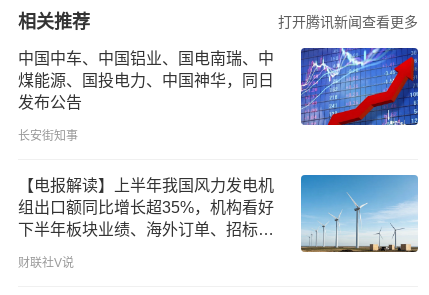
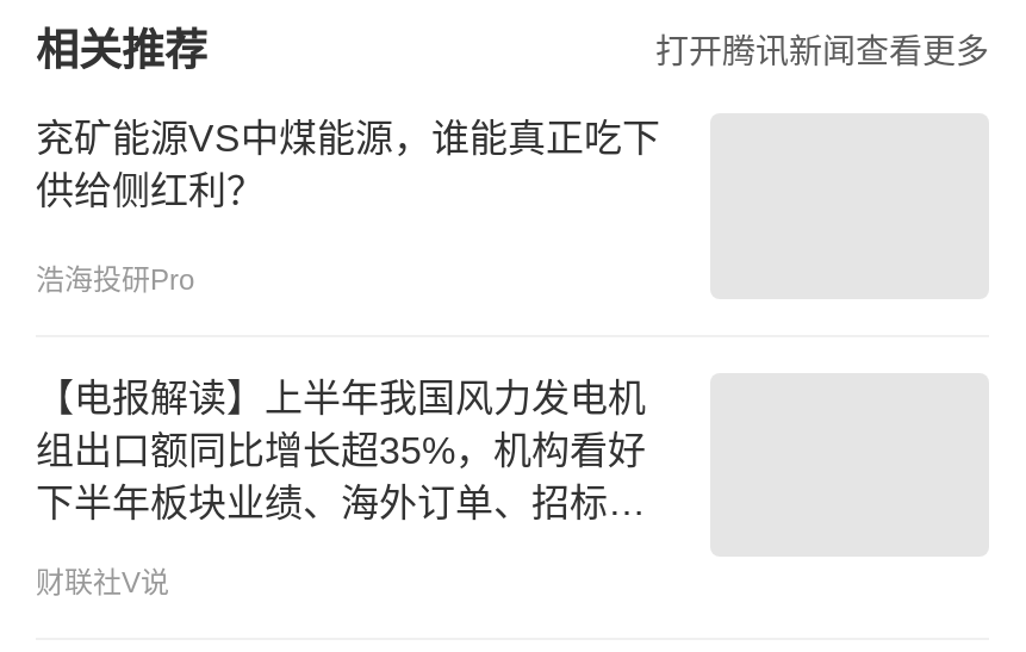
[18,49,274,110] 中国中车、中国铝业、国电南瑞、中 | 煤能源、国投电力、中国神华，同日 | 发布公告 -> [36,118,660,211] 兖矿能源VS中煤能源，谁能真正吃下 | 供给侧红利？
[300,47,419,126] [image] -> none
[18,128,78,142] 长安街知事 -> [36,263,195,296] 浩海投研Pro
[300,174,419,253] [image] -> none

